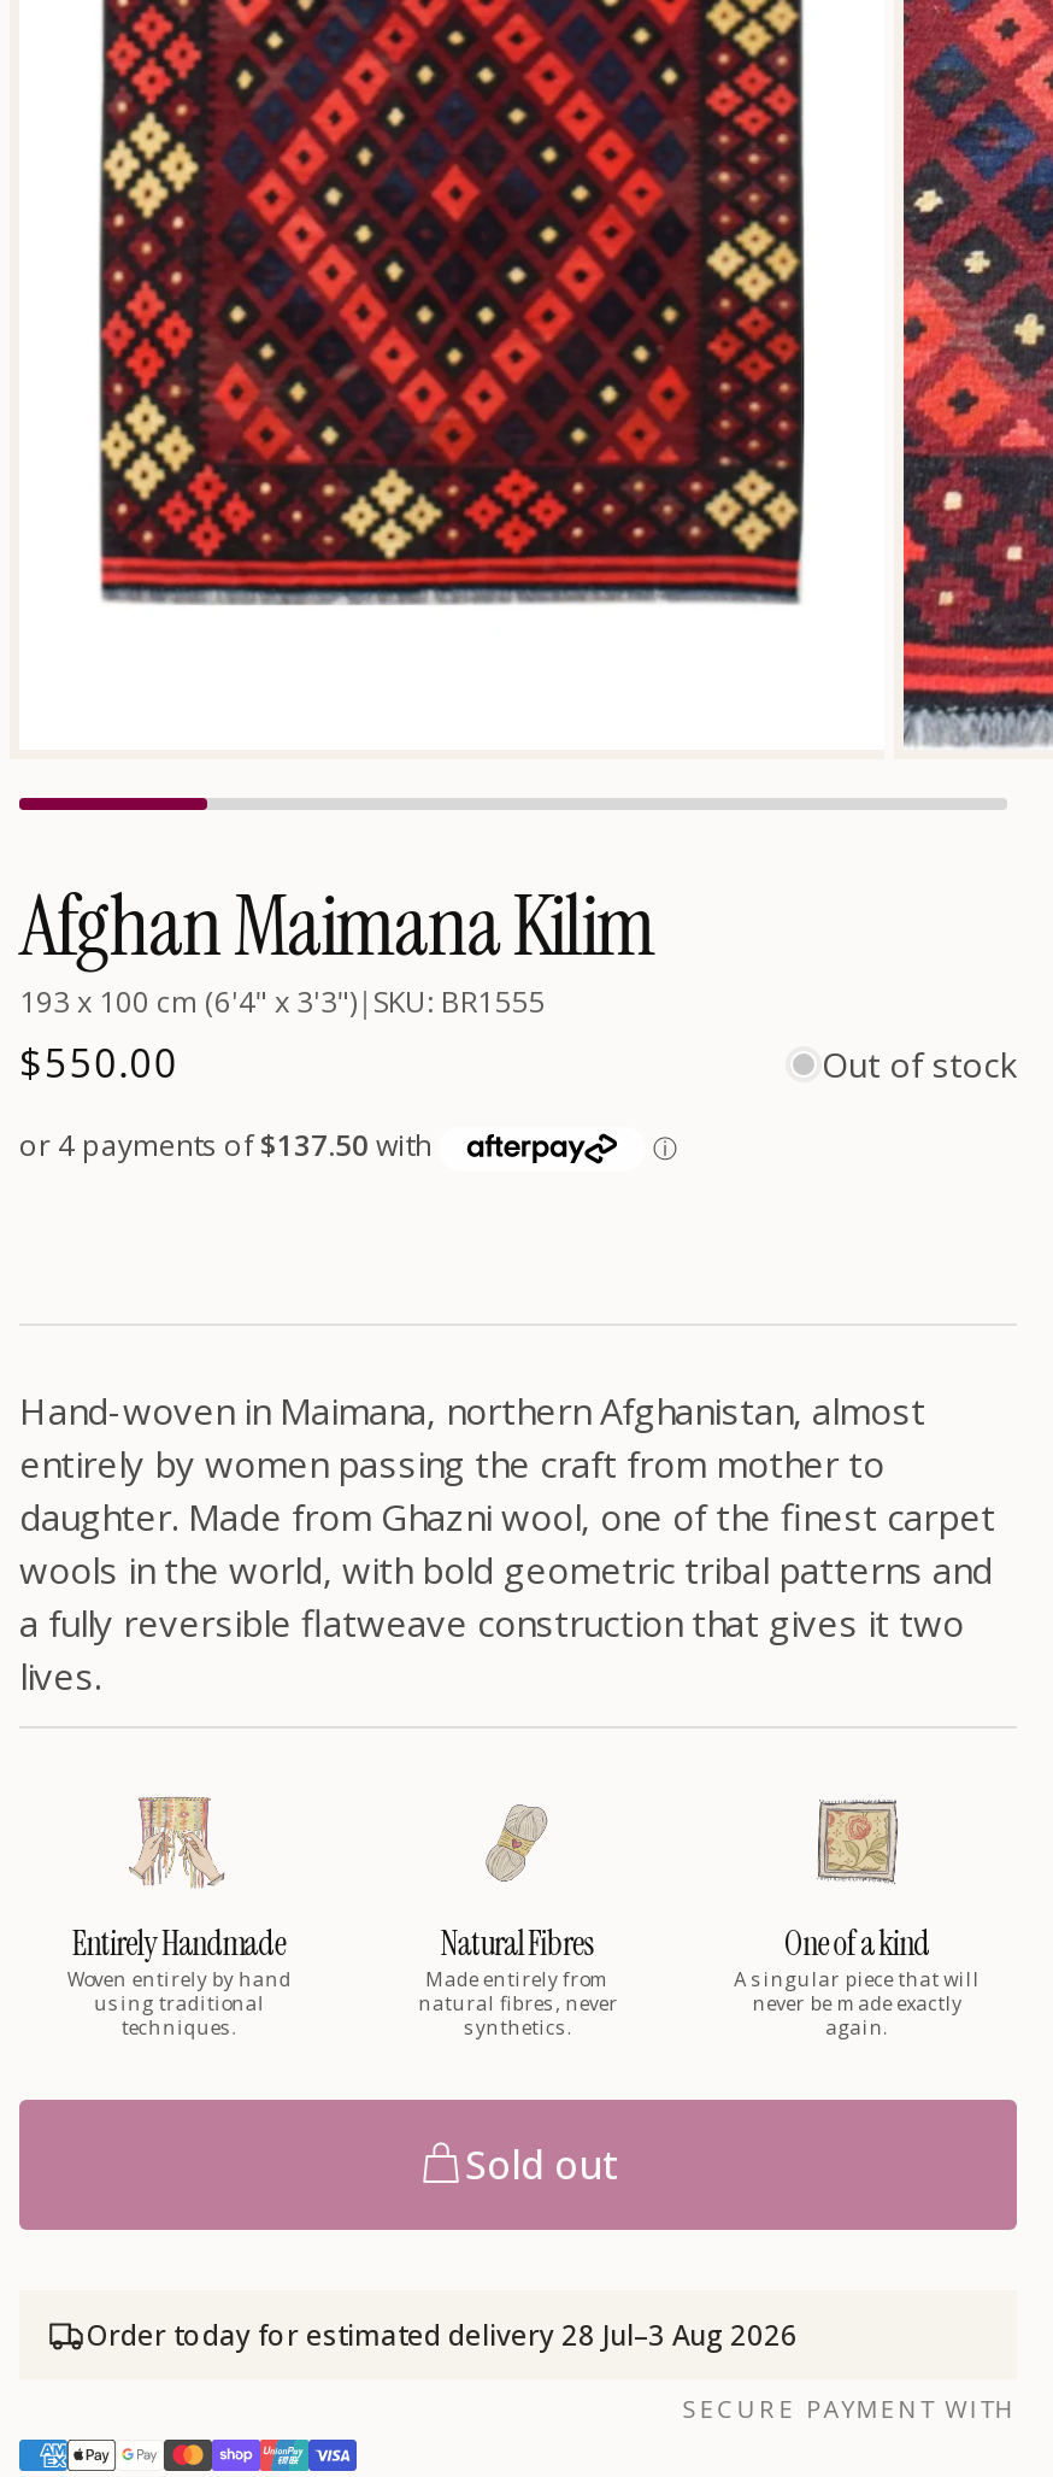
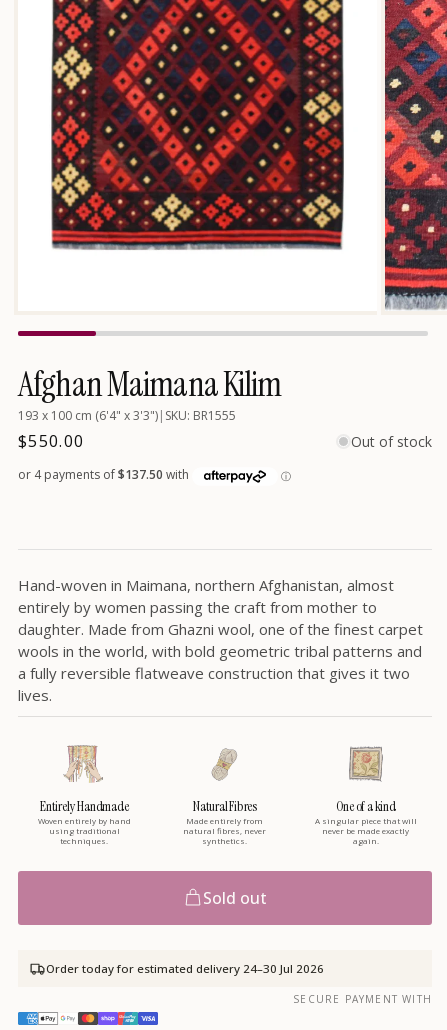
[87,2316,798,2352] Order today for estimated delivery 28 Jul–3 Aug 2026 -> [46,961,324,976] Order today for estimated delivery 24–30 Jul 2026

